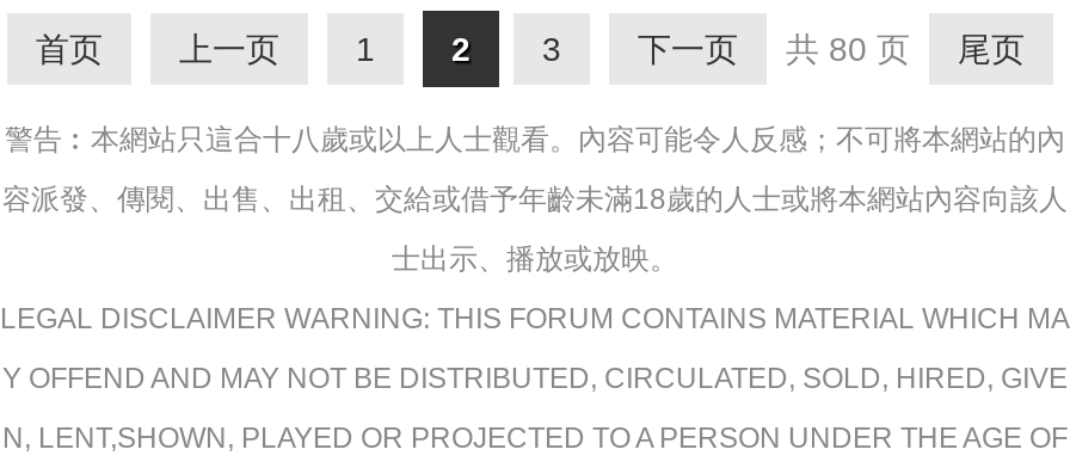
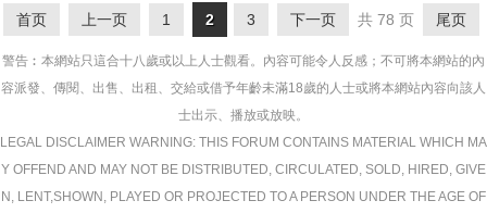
[36,30,1025,68] 首页 上一页 1 2 3 下一页 共 80 页 尾页 -> [16,11,466,28] 首页 上一页 1 2 3 下一页 共 78 页 尾页

